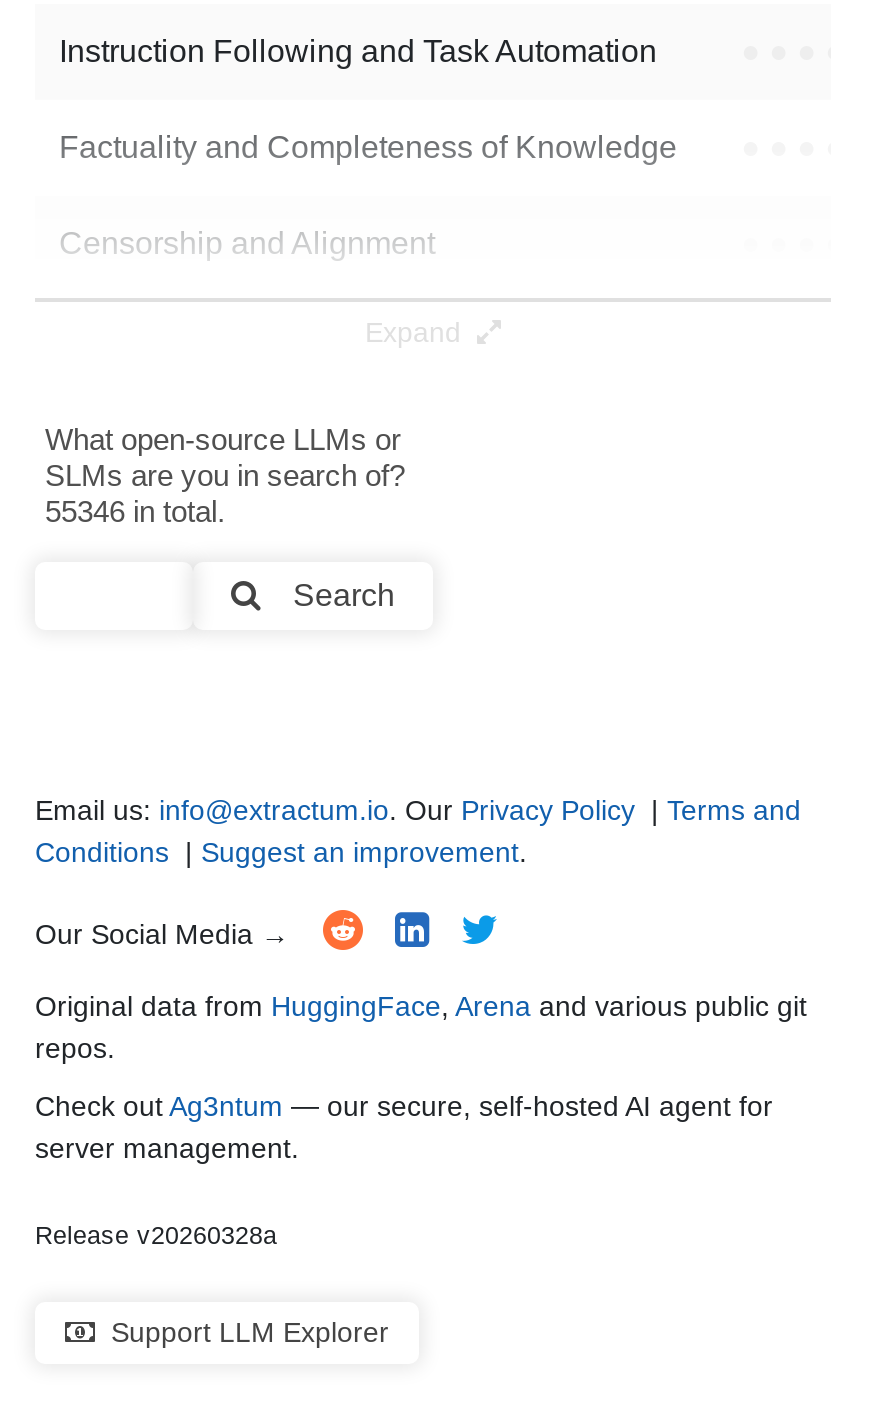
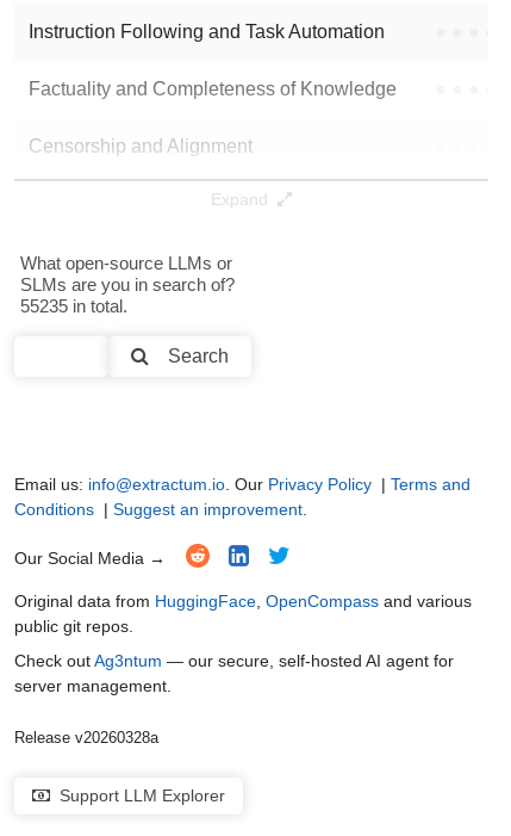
[45,494,225,528] 55346 in total. -> [20,296,127,316] 55235 in total.
[35,990,807,1064] Original data from HuggingFace, Arena and various public git | repos. -> [14,592,472,636] Original data from HuggingFace, OpenCompass and various | public git repos.

